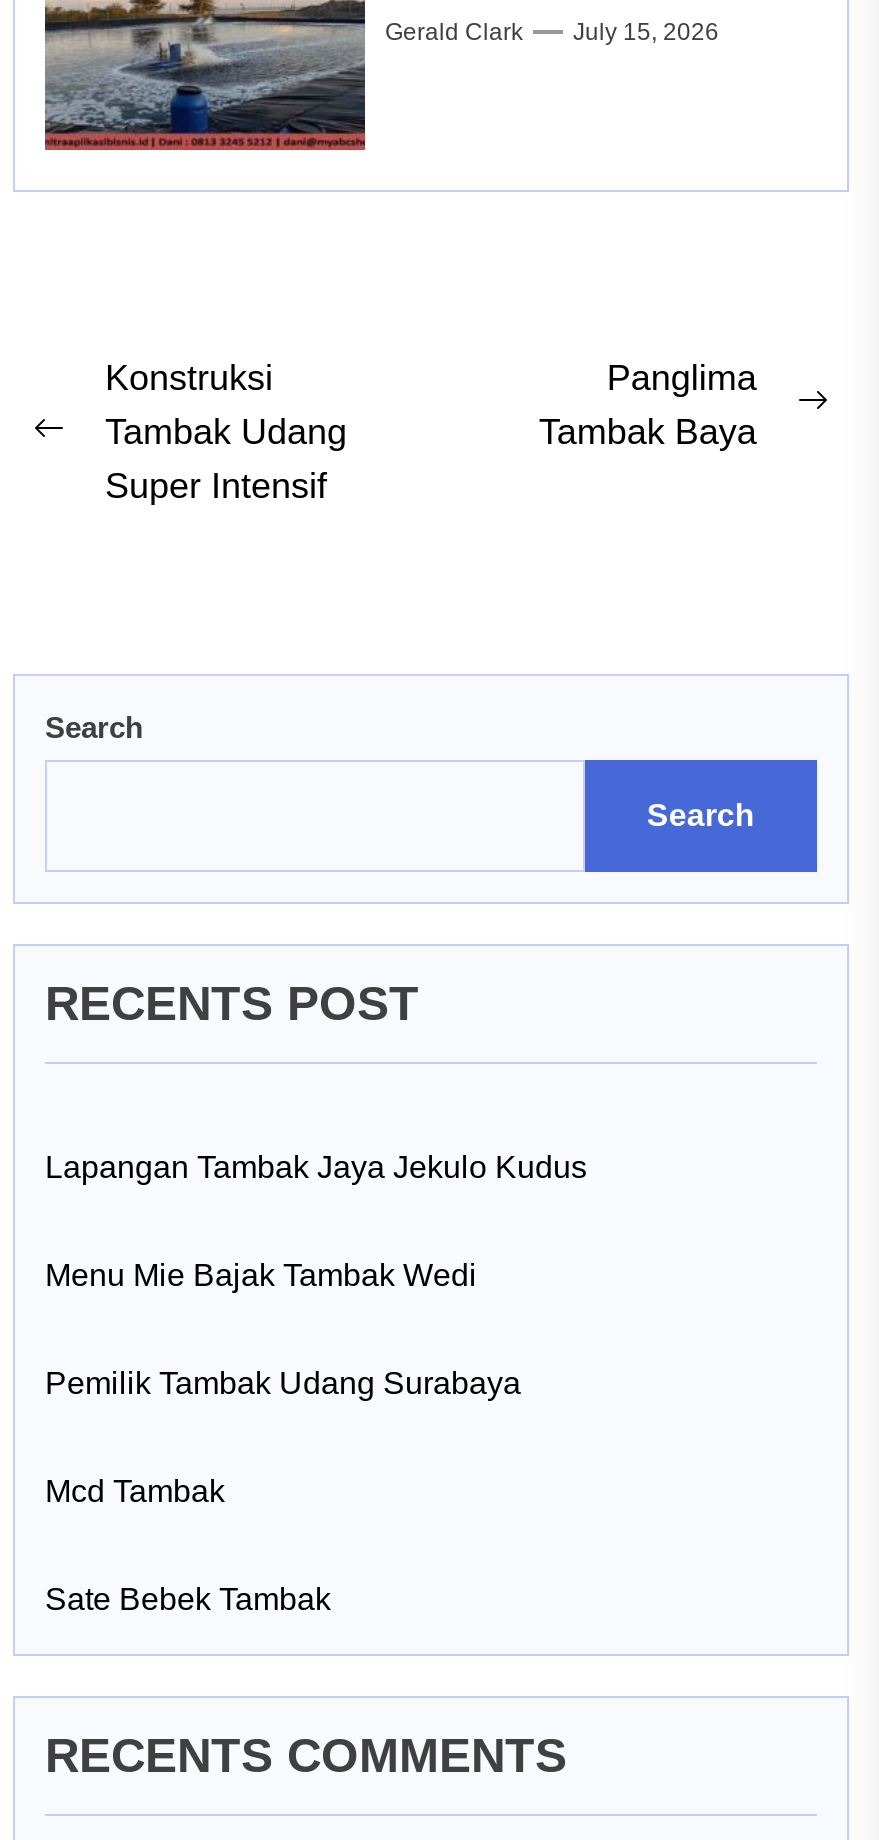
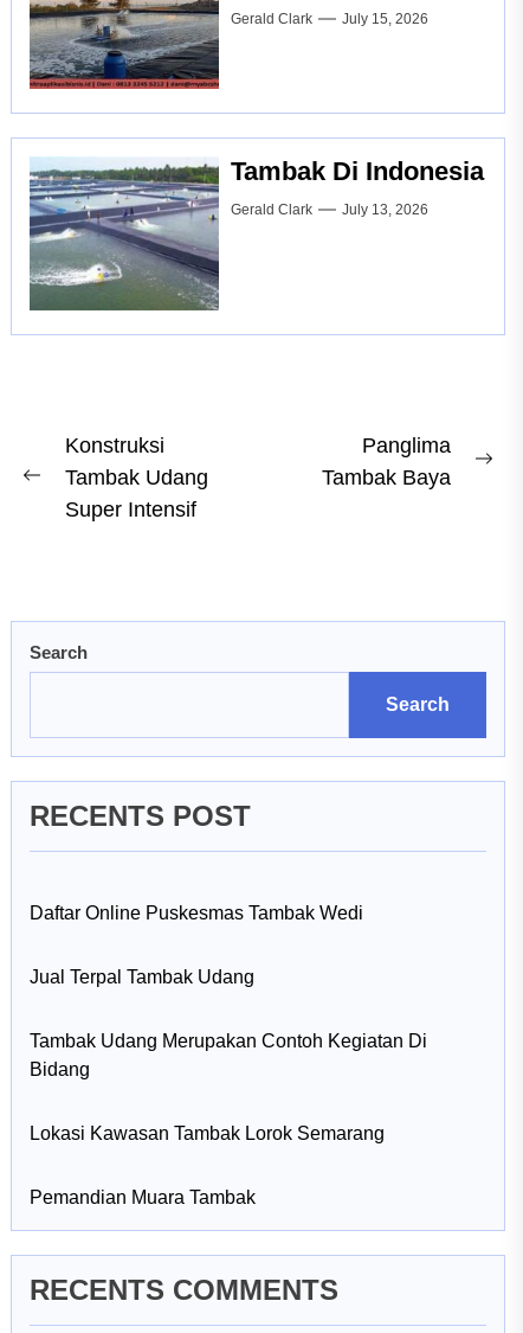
none -> [28,156,484,312] [image] | Tambak Di Indonesia | Gerald Clark | July 13, 2026
[45,1150,587,1184] Lapangan Tambak Jaya Jekulo Kudus -> [30,903,363,923] Daftar Online Puskesmas Tambak Wedi
[45,1258,477,1292] Menu Mie Bajak Tambak Wedi -> [30,967,254,987] Jual Terpal Tambak Udang
[45,1366,521,1400] Pemilik Tambak Udang Surabaya -> [30,1031,427,1079] Tambak Udang Merupakan Contoh Kegiatan Di | Bidang
[45,1474,225,1508] Mcd Tambak -> [30,1123,385,1143] Lokasi Kawasan Tambak Lorok Semarang
[45,1582,331,1616] Sate Bebek Tambak -> [30,1187,256,1207] Pemandian Muara Tambak

